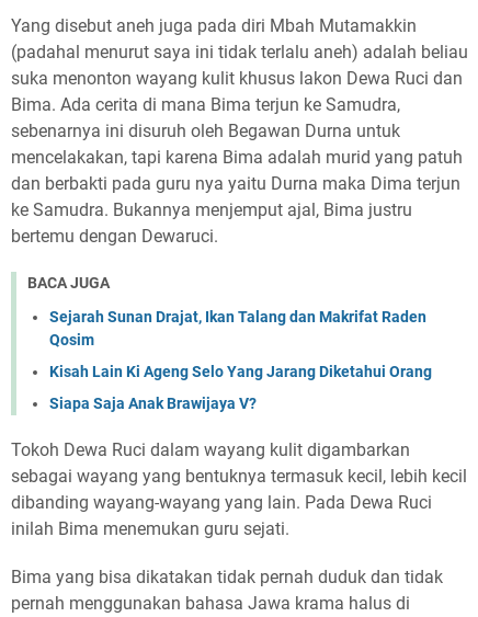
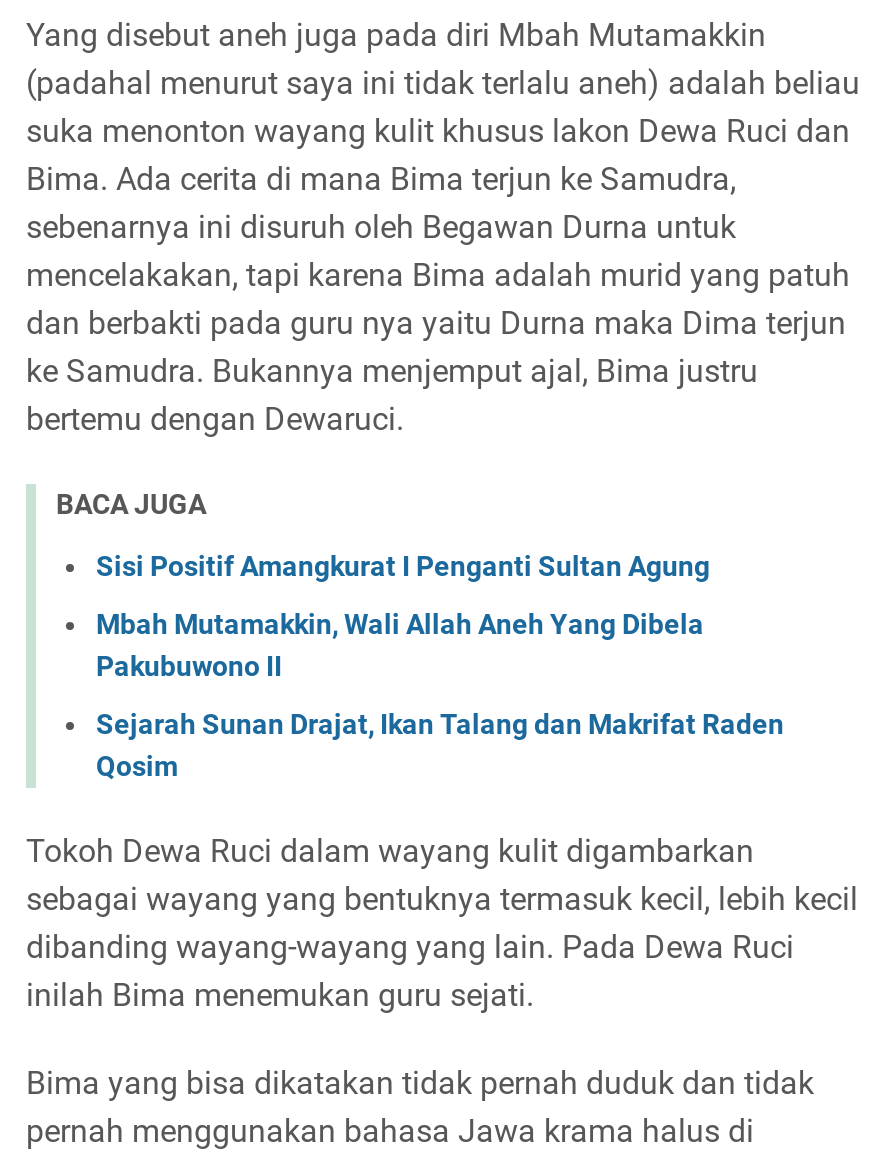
none -> [96,549,710,681] Sisi Positif Amangkurat I Penganti Sultan Agung | Mbah Mutamakkin, Wali Allah Aneh Yang Dibela | Pakubuwono II
moved [49,308,426,348] -> [96,707,784,781]: Sejarah Sunan Drajat, Ikan Talang dan Makrifat Raden | Qosim
[49,362,432,412] Kisah Lain Ki Ageng Selo Yang Jarang Diketahui Orang | Siapa Saja Anak Brawijaya V? -> none

